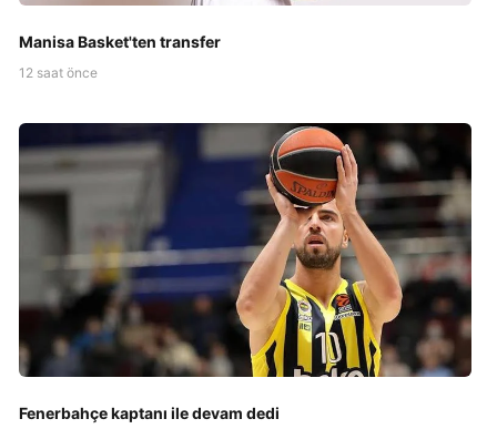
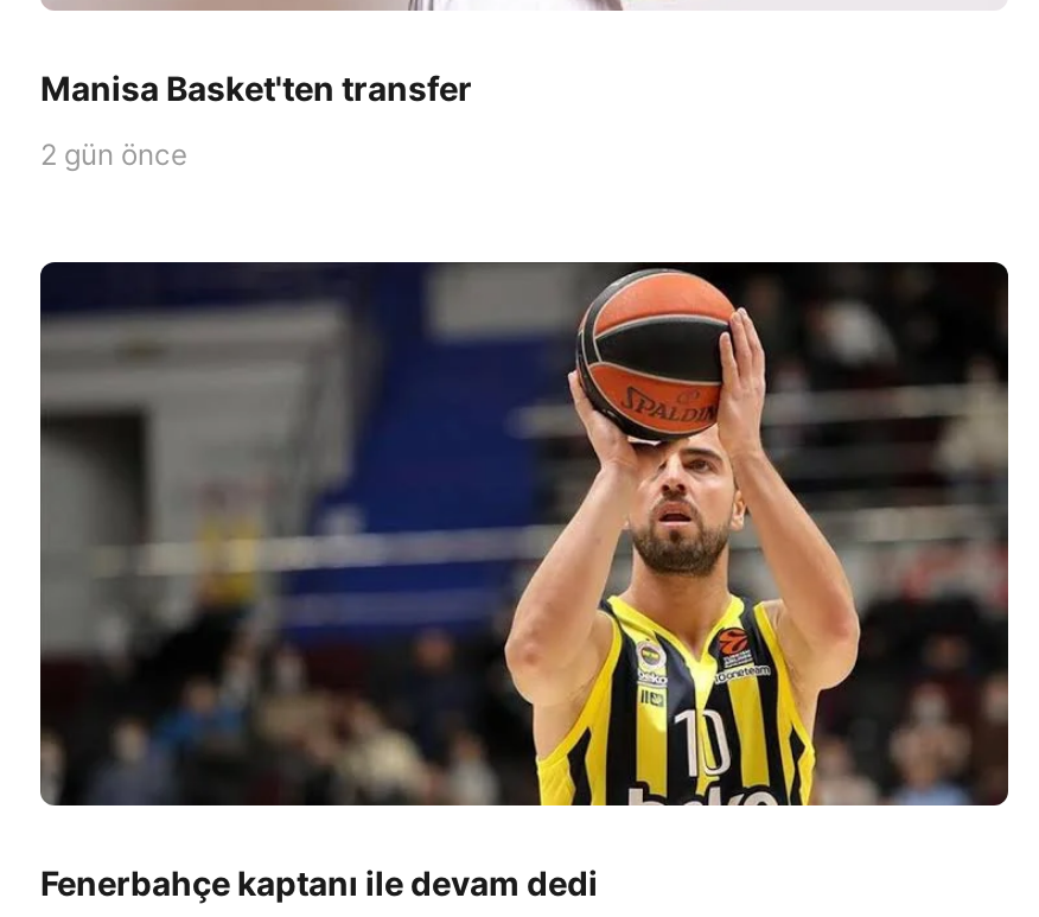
[19,64,98,80] 12 saat önce -> [40,137,187,172] 2 gün önce

